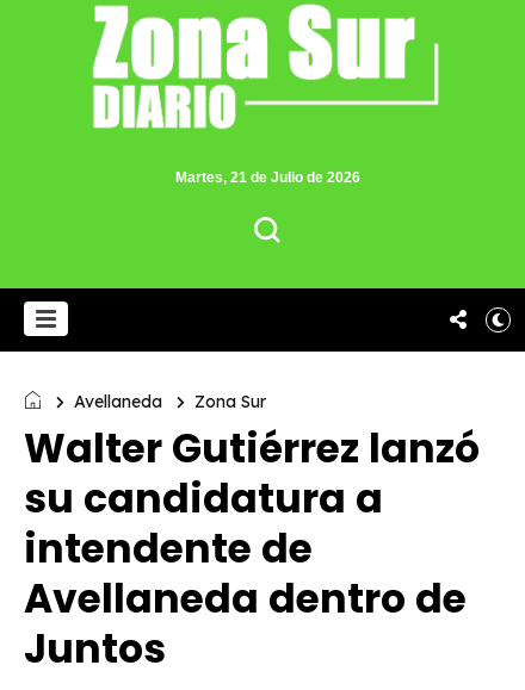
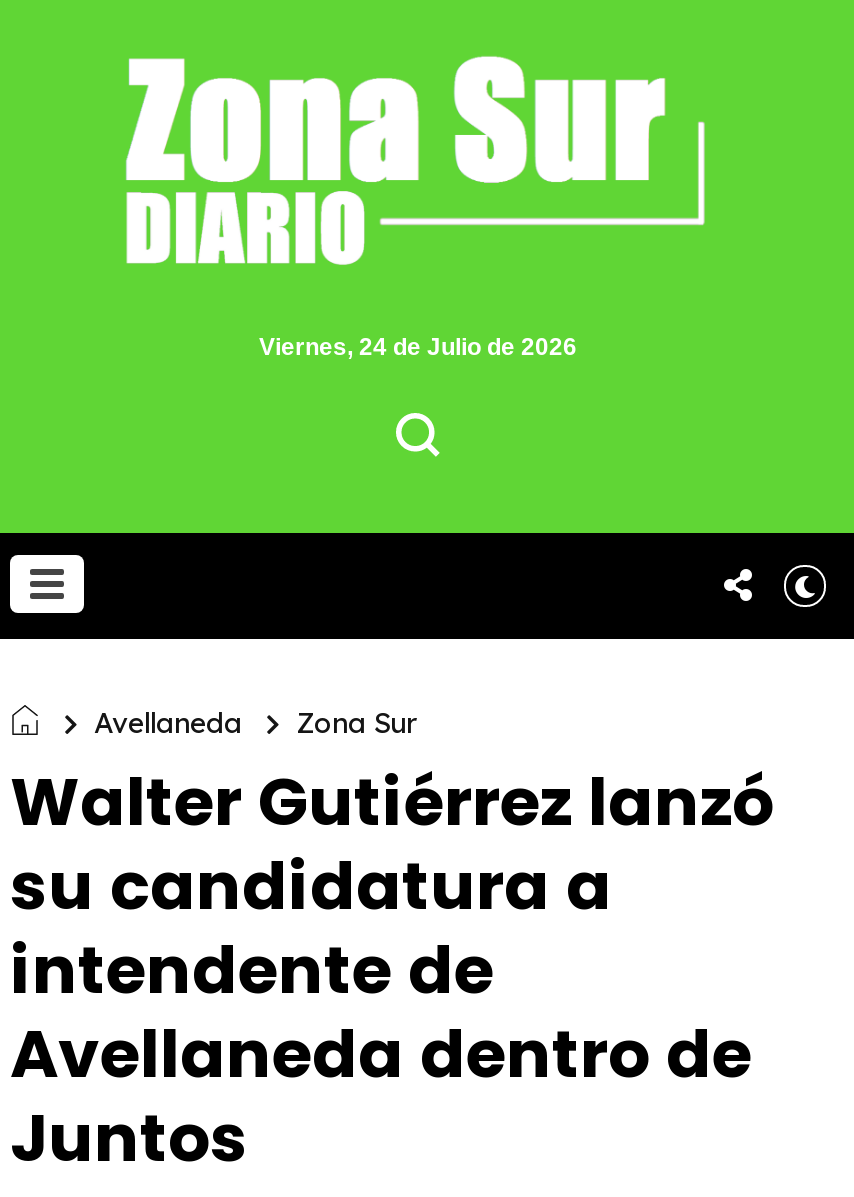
[175,169,360,186] Martes, 21 de Julio de 2026 -> [259,333,577,361] Viernes, 24 de Julio de 2026

